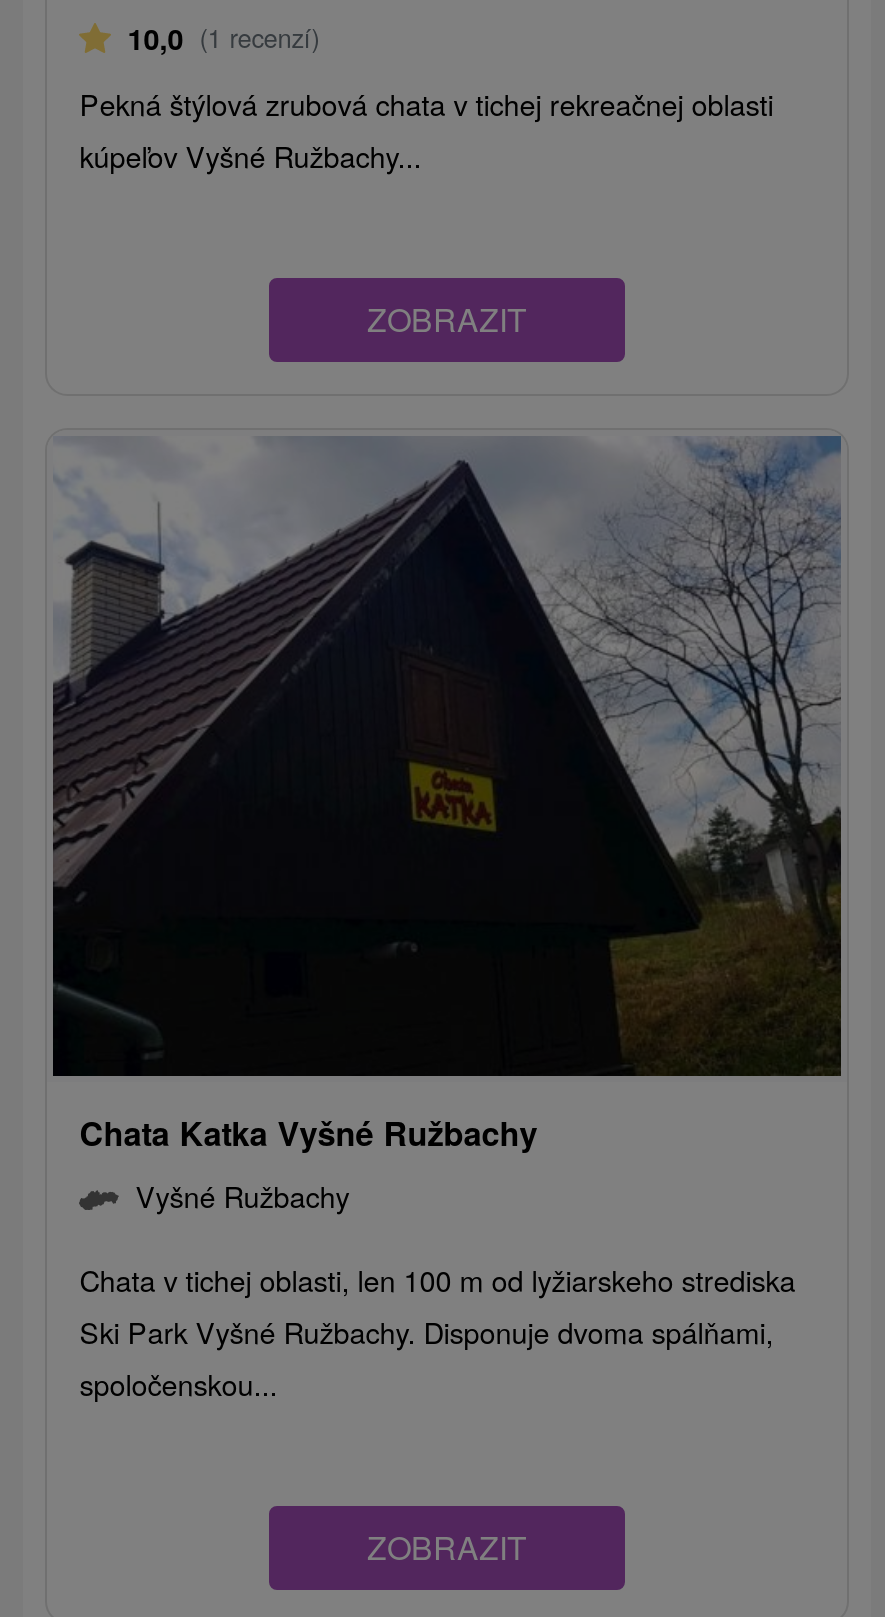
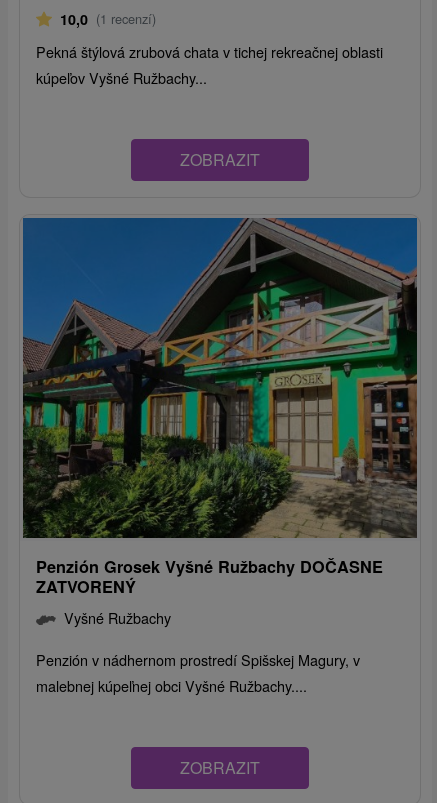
[53,435,843,1155] [image] | Chata Katka Vyšné Ružbachy -> [22,217,418,598] [image] | Penzión Grosek Vyšné Ružbachy DOČASNE | ZATVORENÝ
moved [135,1173,349,1215] -> [64,607,171,628]: Vyšné Ružbachy
[79,1257,795,1403] Chata v tichej oblasti, len 100 m od lyžiarskeho strediska | Ski Park Vyšné Ružbachy. Disponuje dvoma spálňami, | spoločenskou... -> [36,649,360,696] Penzión v nádhernom prostredí Spišskej Magury, v | malebnej kúpeľnej obci Vyšné Ružbachy....

